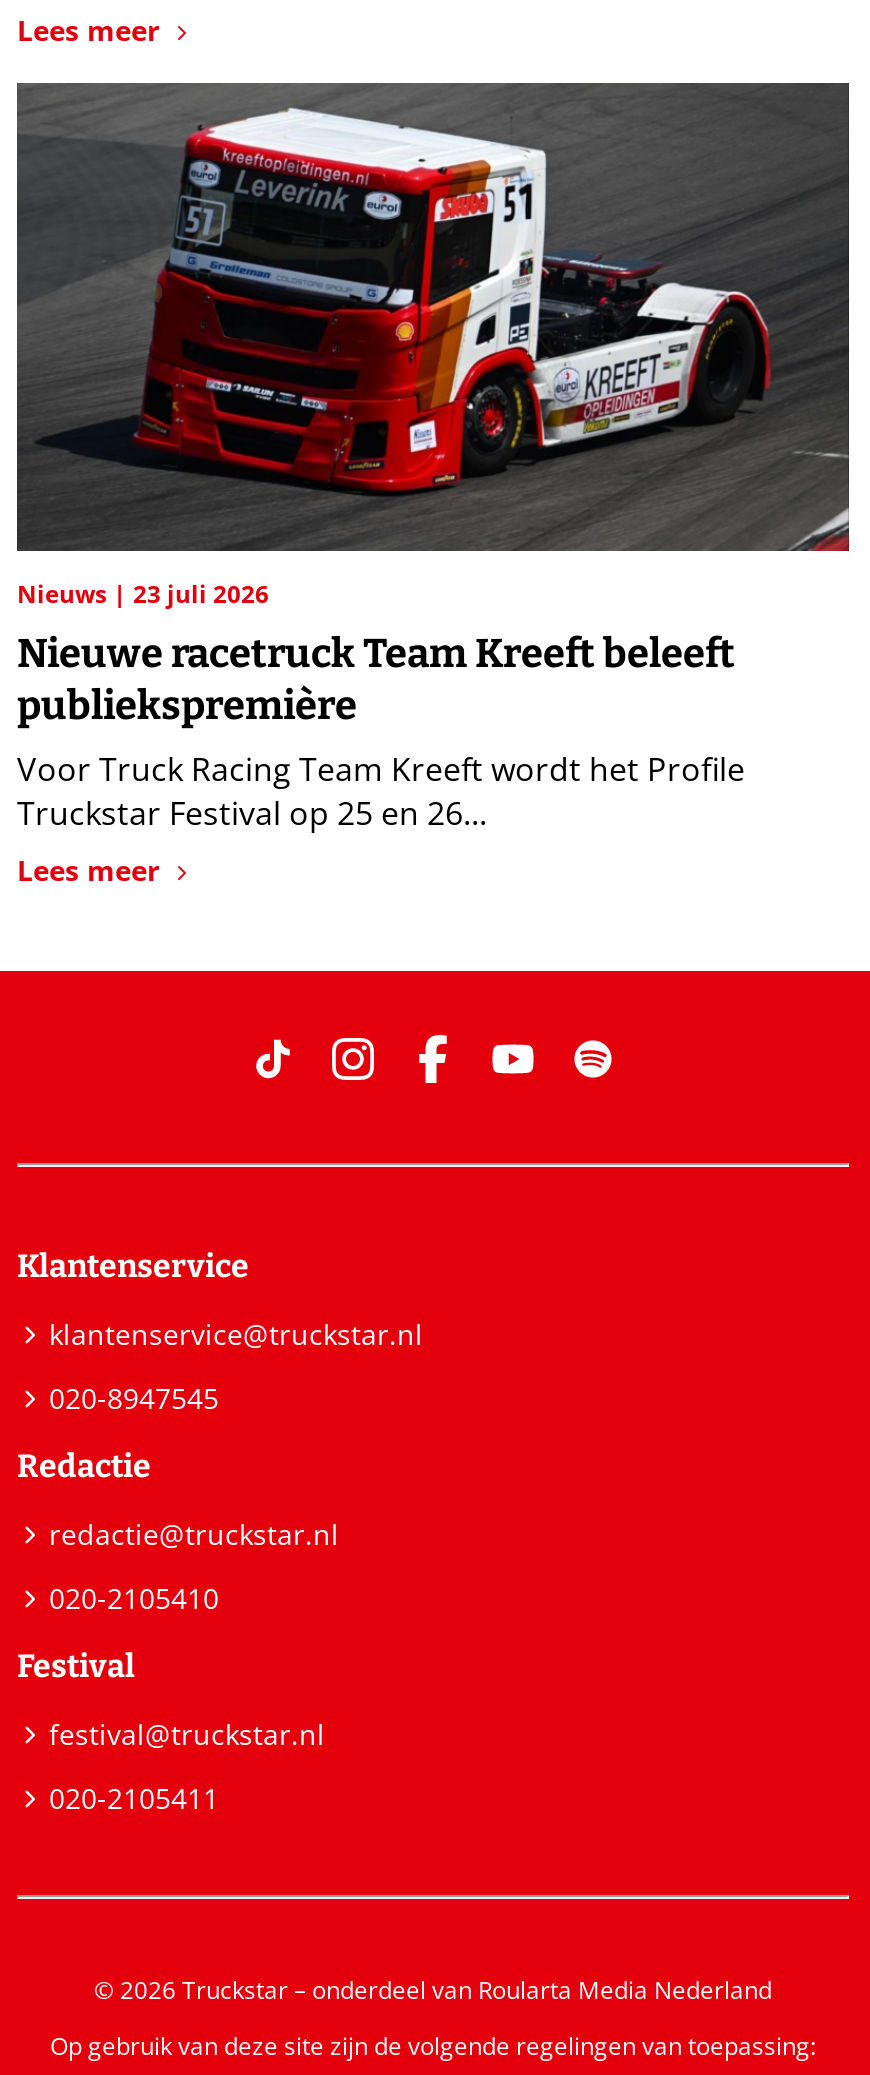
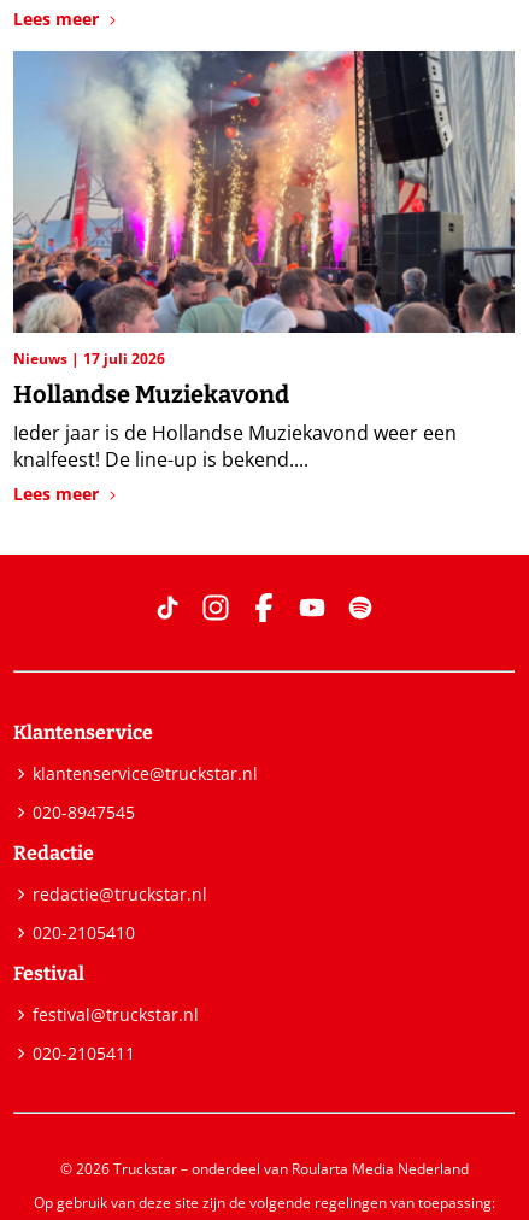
[15,81,849,835] [image] | Nieuws 23 juli 2026 | Nieuwe racetruck Team Kreeft beleeft | publiekspremière | Voor Truck Racing Team Kreeft wordt het Profile | Truckstar Festival op 25 en 26... -> [13,51,516,473] [image] | Nieuws 17 juli 2026 | Hollandse Muziekavond | Ieder jaar is de Hollandse Muziekavond weer een | knalfeest! De line-up is bekend....

